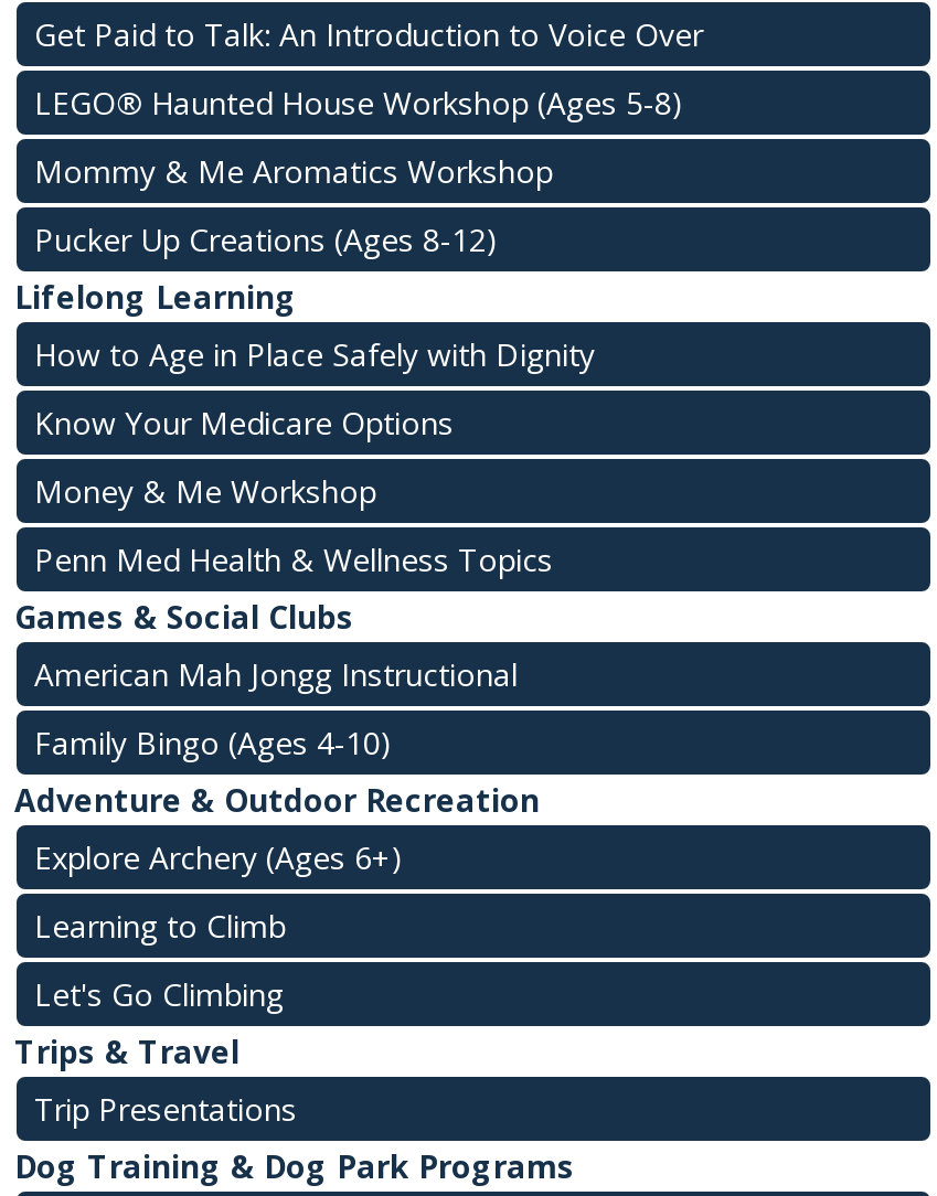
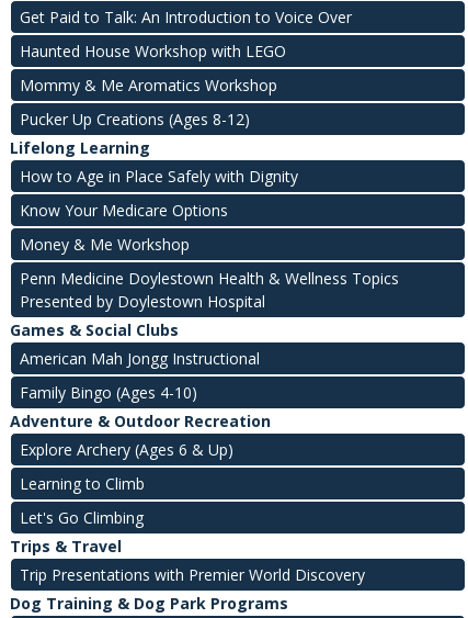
[34,83,683,124] LEGO® Haunted House Workshop (Ages 5-8) -> [20,41,286,62] Haunted House Workshop with LEGO
[34,539,553,581] Penn Med Health & Wellness Topics -> [20,268,399,312] Penn Medicine Doylestown Health & Wellness Topics | Presented by Doylestown Hospital
[34,837,403,879] Explore Archery (Ages 6+) -> [20,440,233,460] Explore Archery (Ages 6 & Up)
[34,1089,297,1131] Trip Presentations -> [20,565,365,586] Trip Presentations with Premier World Discovery

